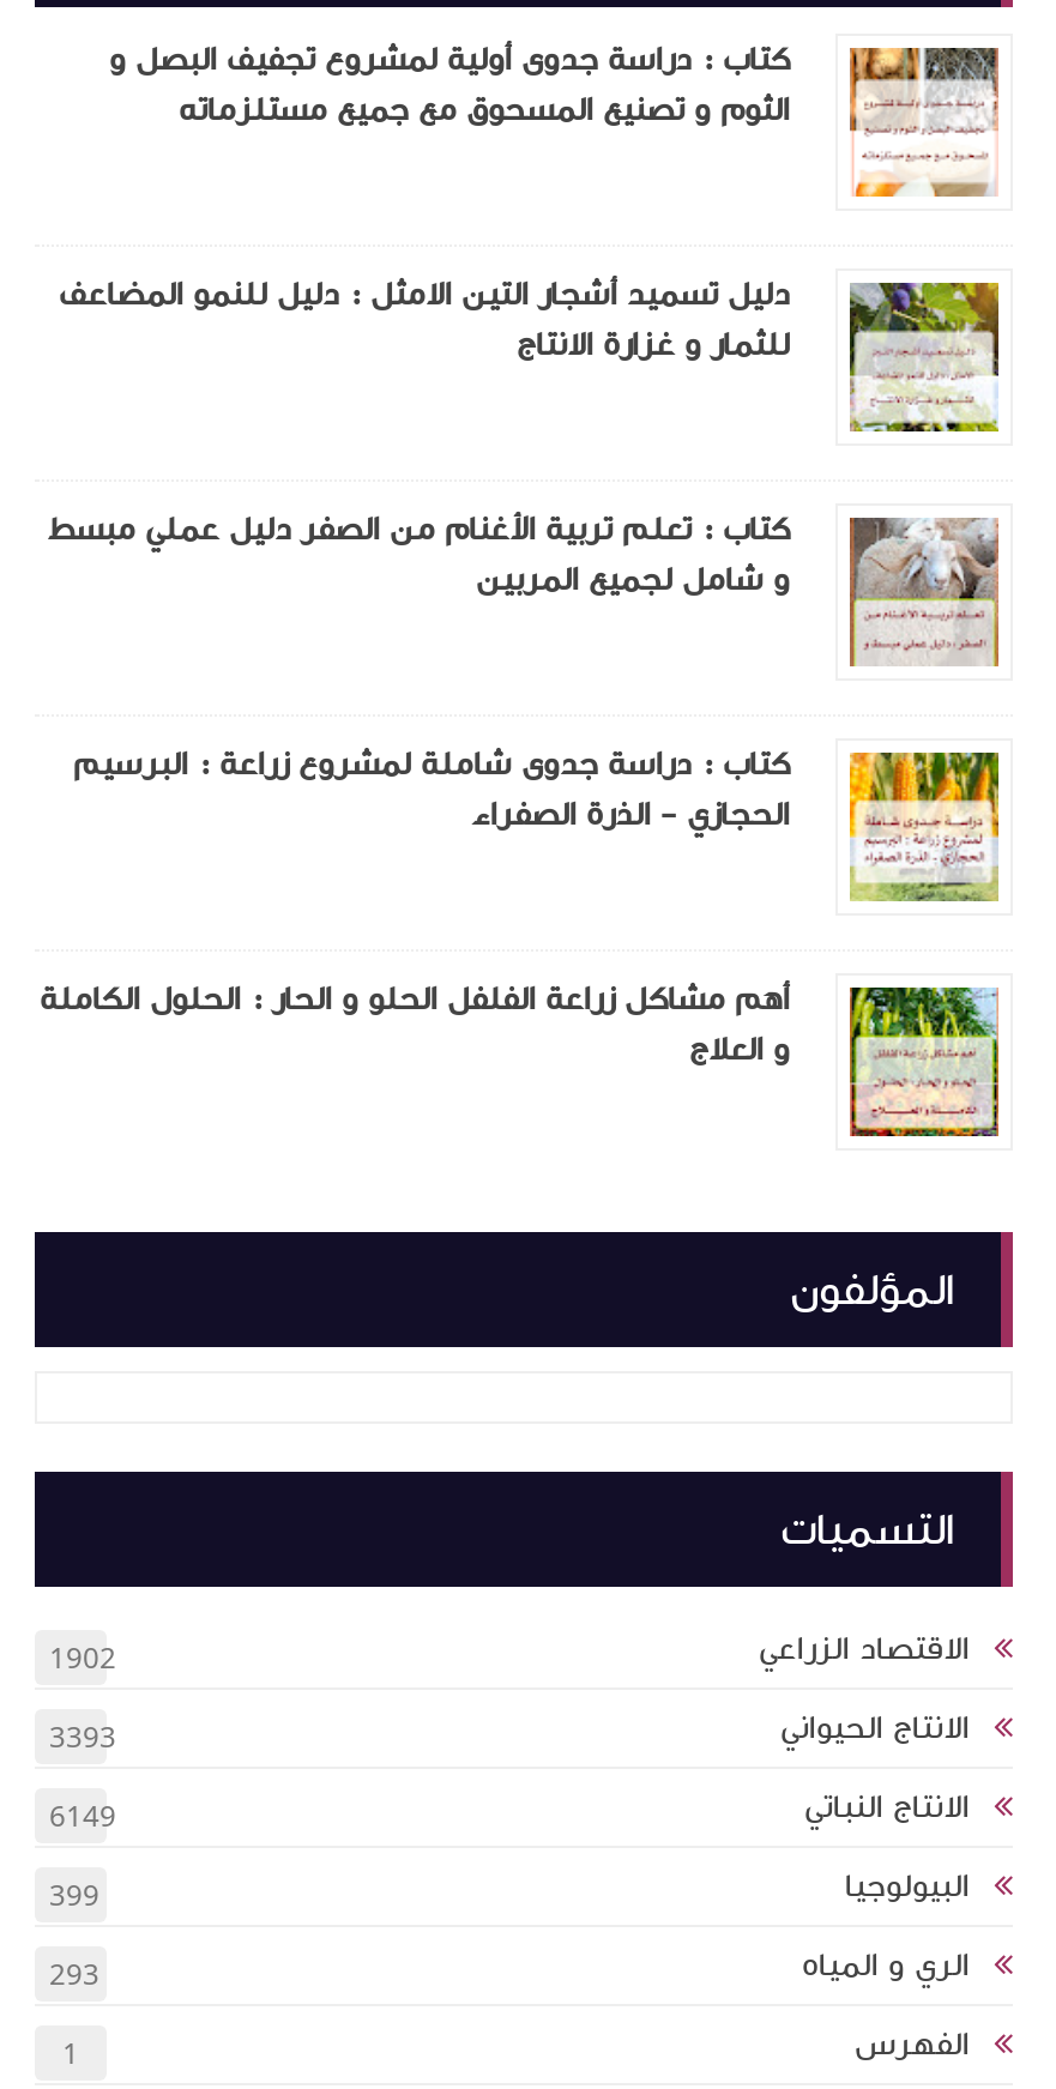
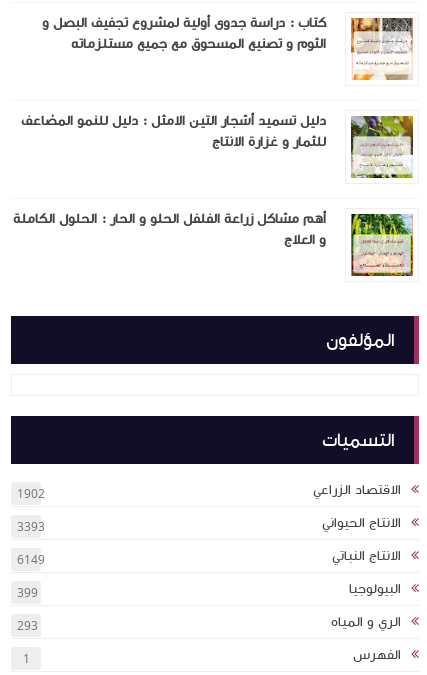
[47,506,998,666] [image] | كتاب : تعلم تربية الأغنام من الصفر دليل عملي مبسط | و شامل لجميع المربين -> none
[73,741,1001,904] [image] | كتاب : دراسة جدوى شاملة لمشروع زراعة : البرسيم | الحجازي - الذرة الصفراء -> none

